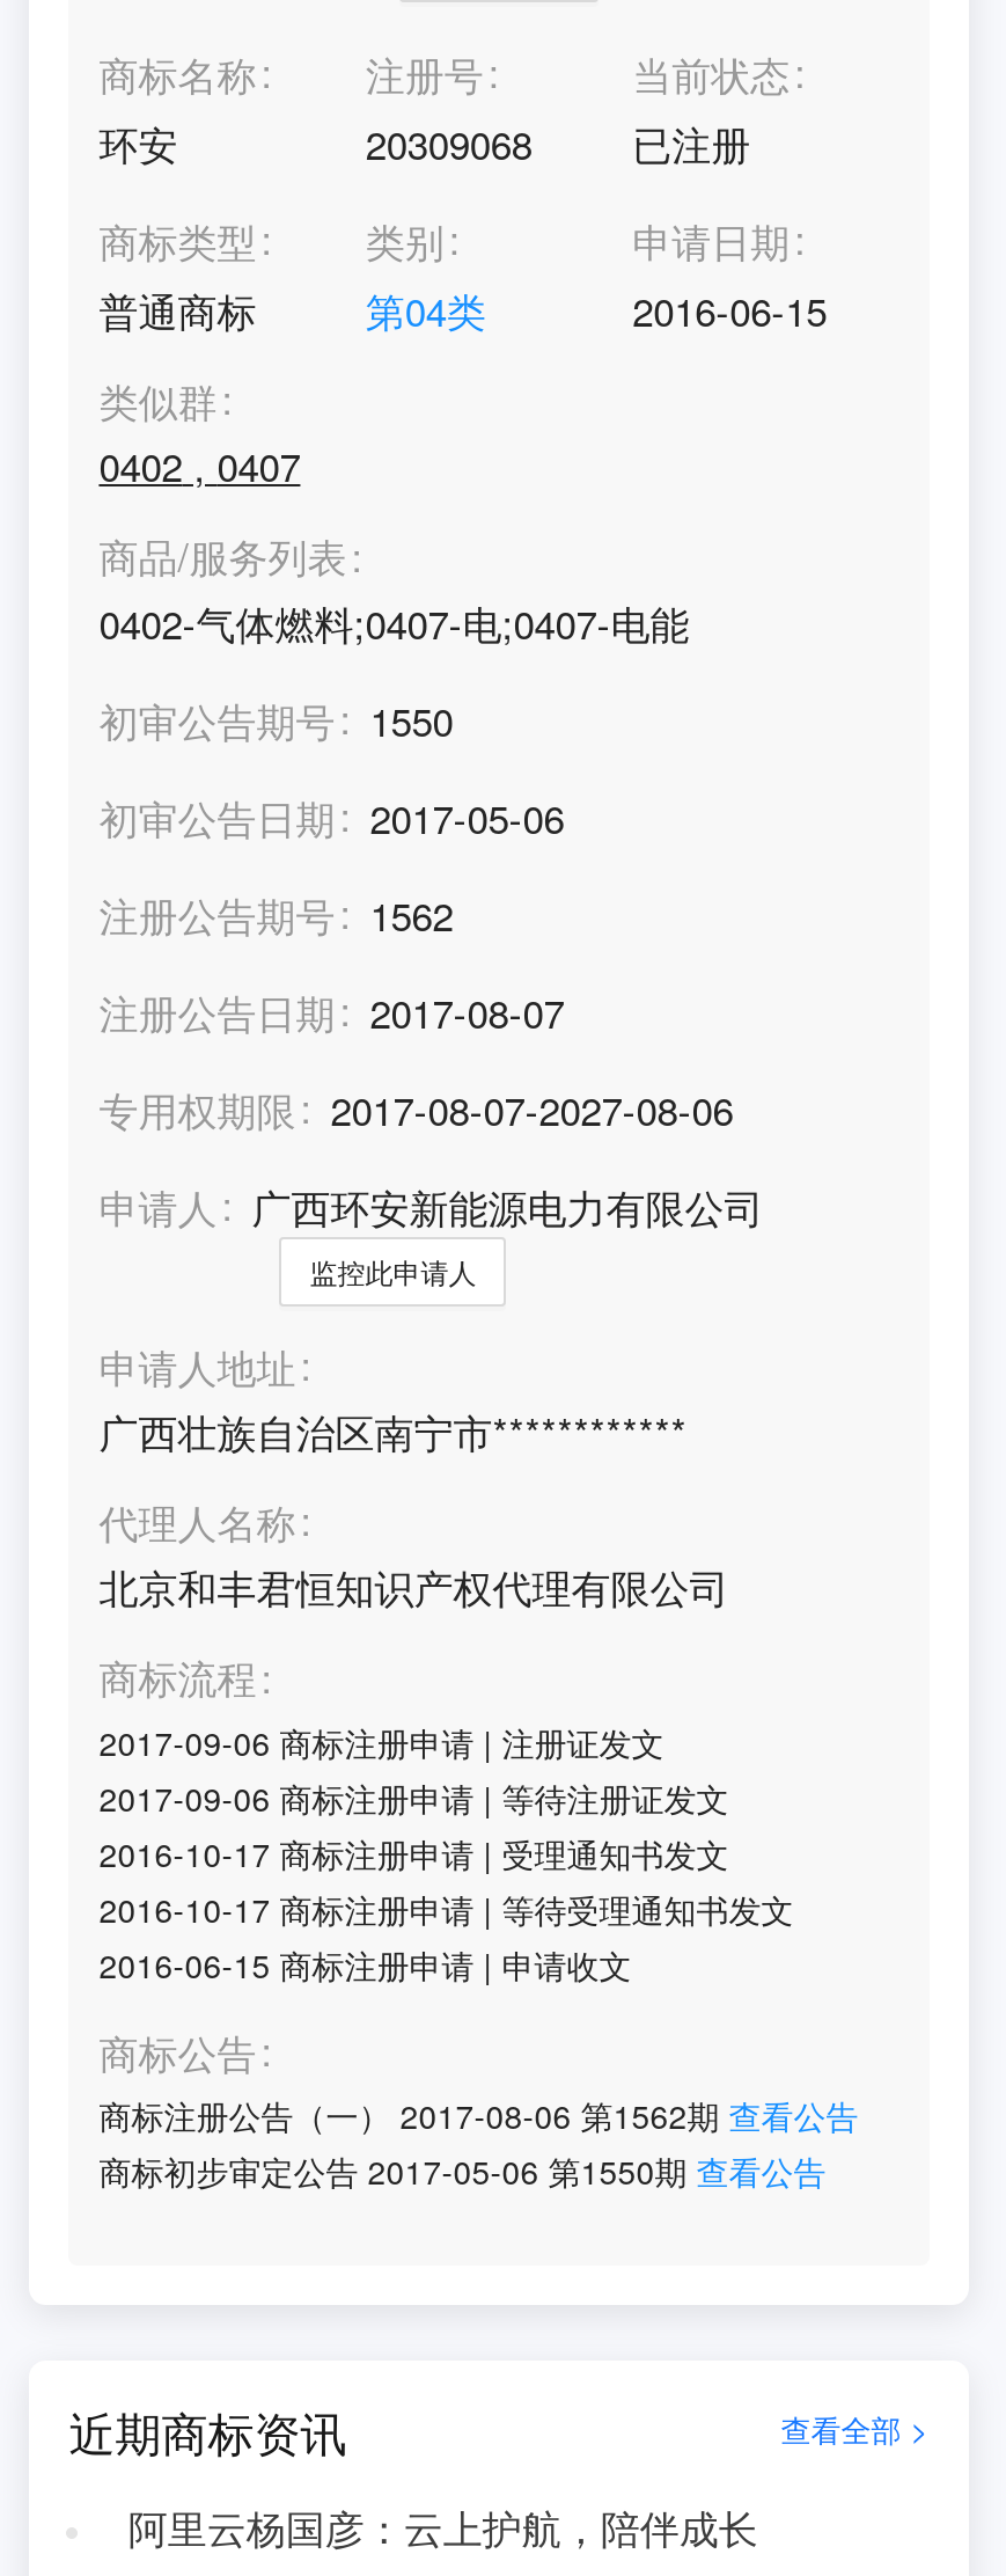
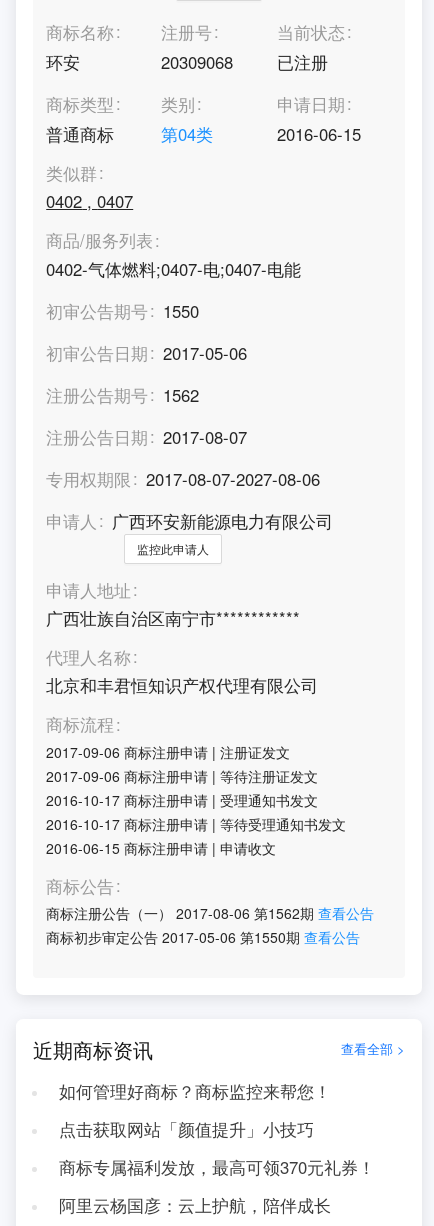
none -> [59,1079,375,1179] 如何管理好商标？商标监控来帮您！ | 点击获取网站「颜值提升」小技巧 | 商标专属福利发放，最高可领370元礼券！

